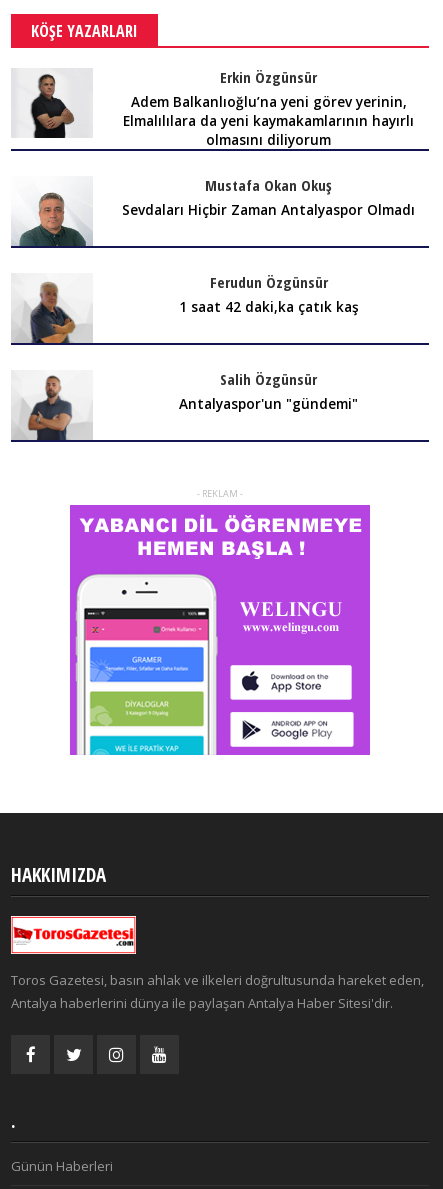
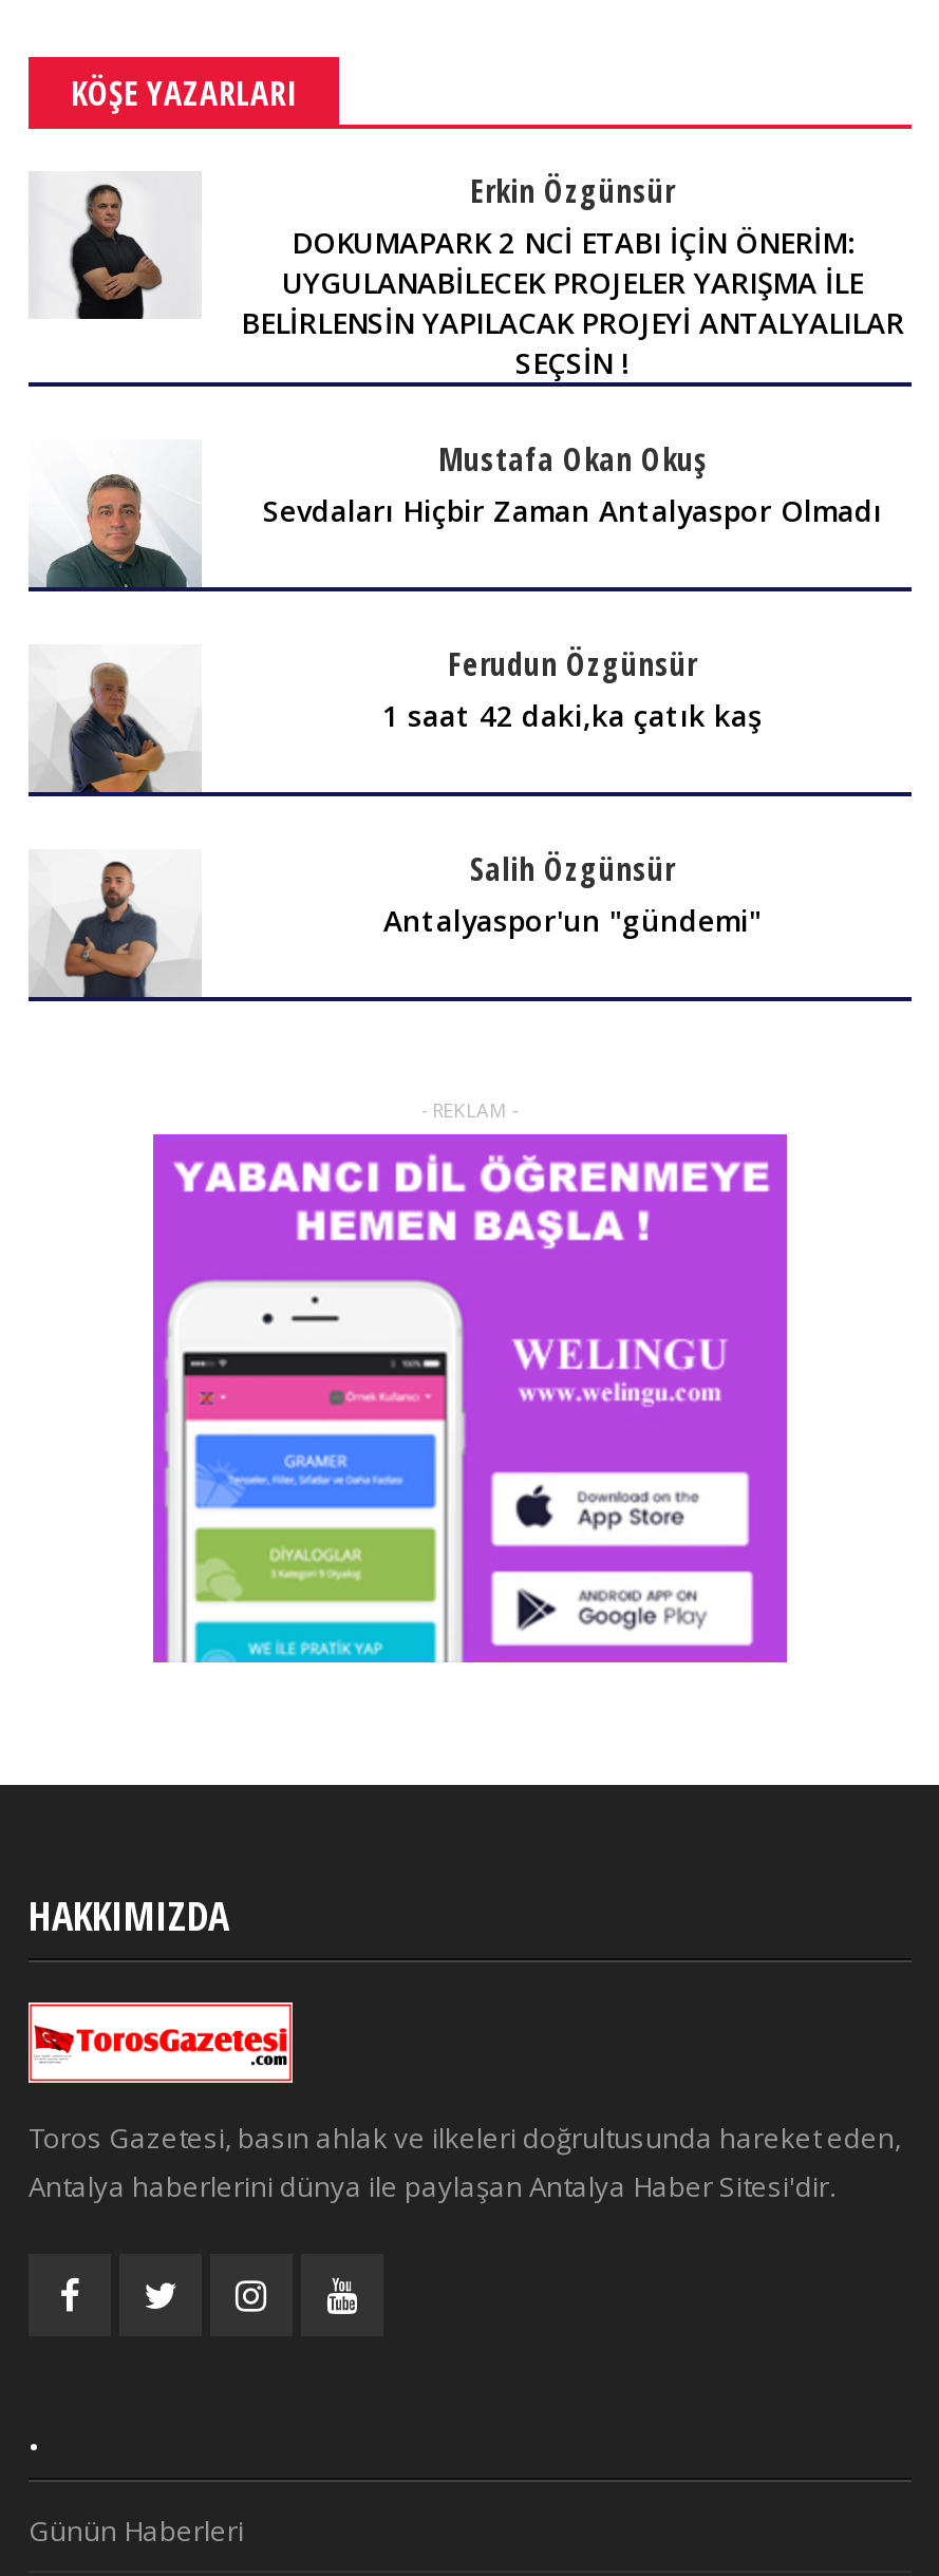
[123,92,414,149] Adem Balkanlıoğlu’na yeni görev yerinin, | Elmalılılara da yeni kaymakamlarının hayırlı | olmasını diliyorum -> [241,222,904,382] DOKUMAPARK 2 NCİ ETABI İÇİN ÖNERİM: | UYGULANABİLECEK PROJELER YARIŞMA İLE | BELİRLENSİN YAPILACAK PROJEYİ ANTALYALILAR | SEÇSİN !

